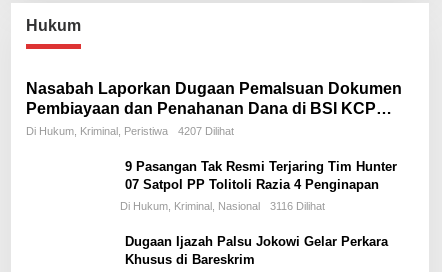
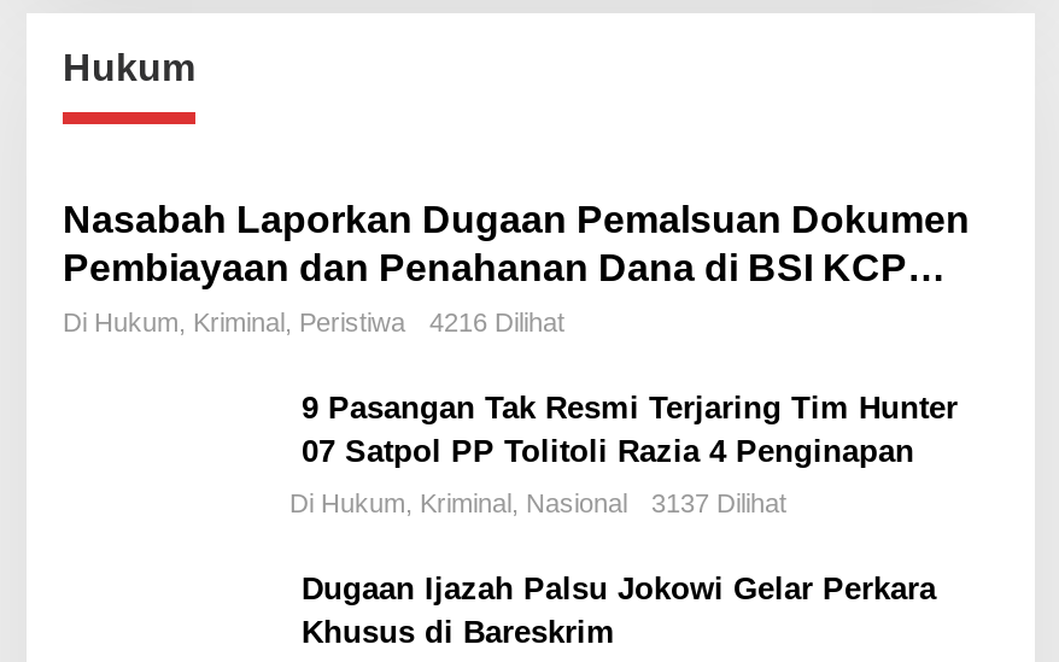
[178,125,234,137] 4207 Dilihat -> [429,308,564,337] 4216 Dilihat
[120,200,325,212] Di Hukum, Kriminal, Nasional 3116 Dilihat -> [289,489,786,518] Di Hukum, Kriminal, Nasional 3137 Dilihat

